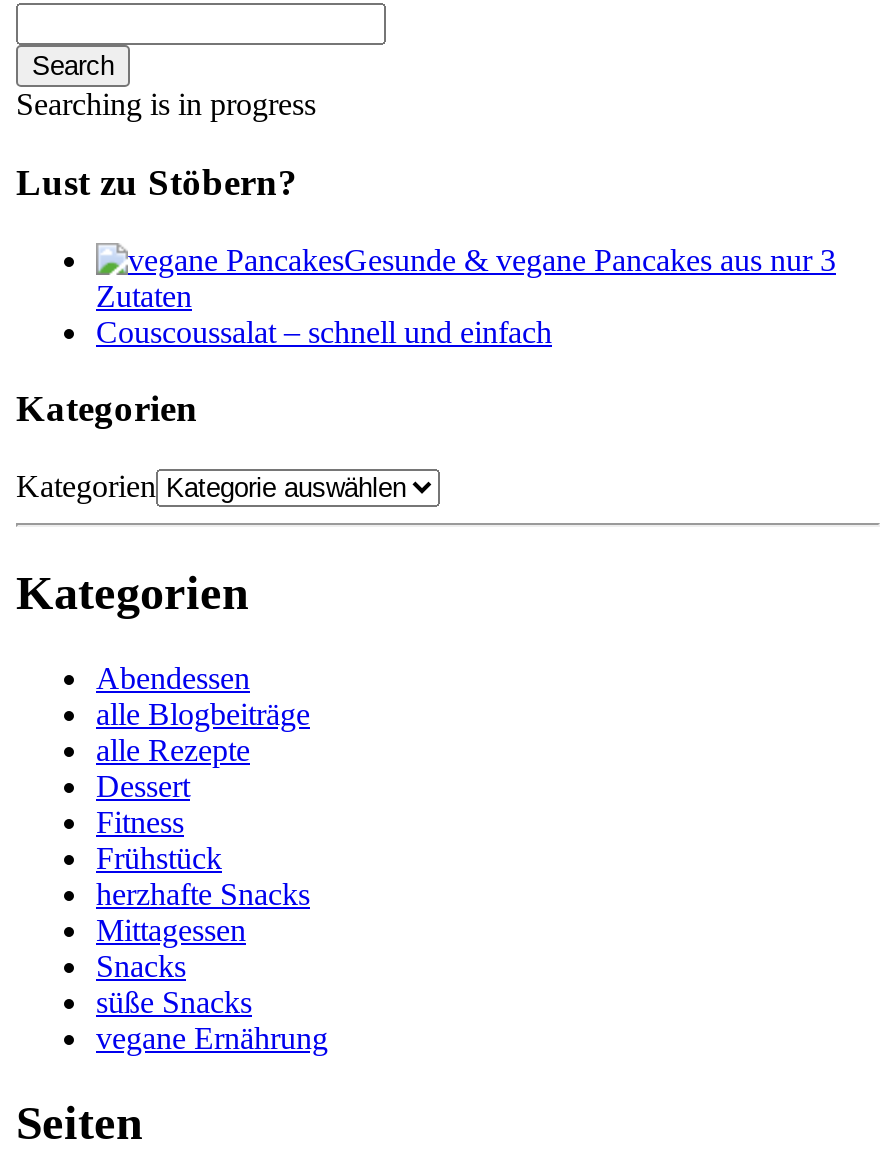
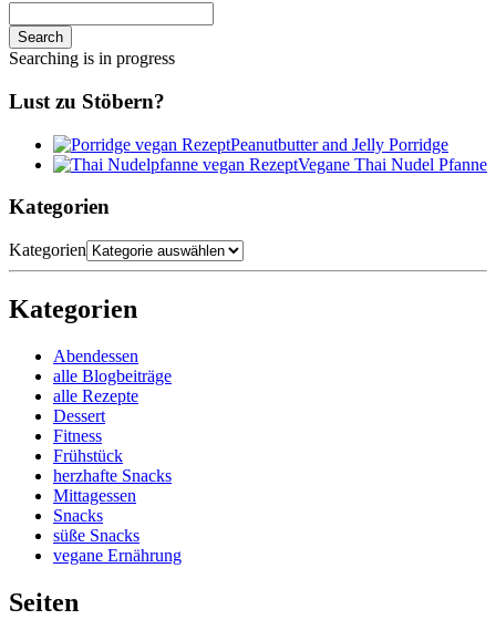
[96,242,836,348] Gesunde & vegane Pancakes aus nur 3 | Zutaten | Couscoussalat – schnell und einfach -> [230,135,487,173] Peanutbutter and Jelly Porridge | Vegane Thai Nudel Pfanne

